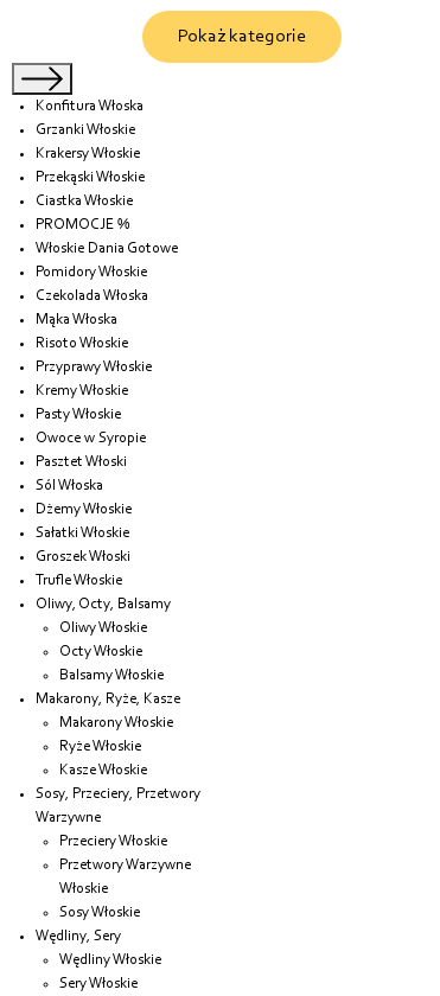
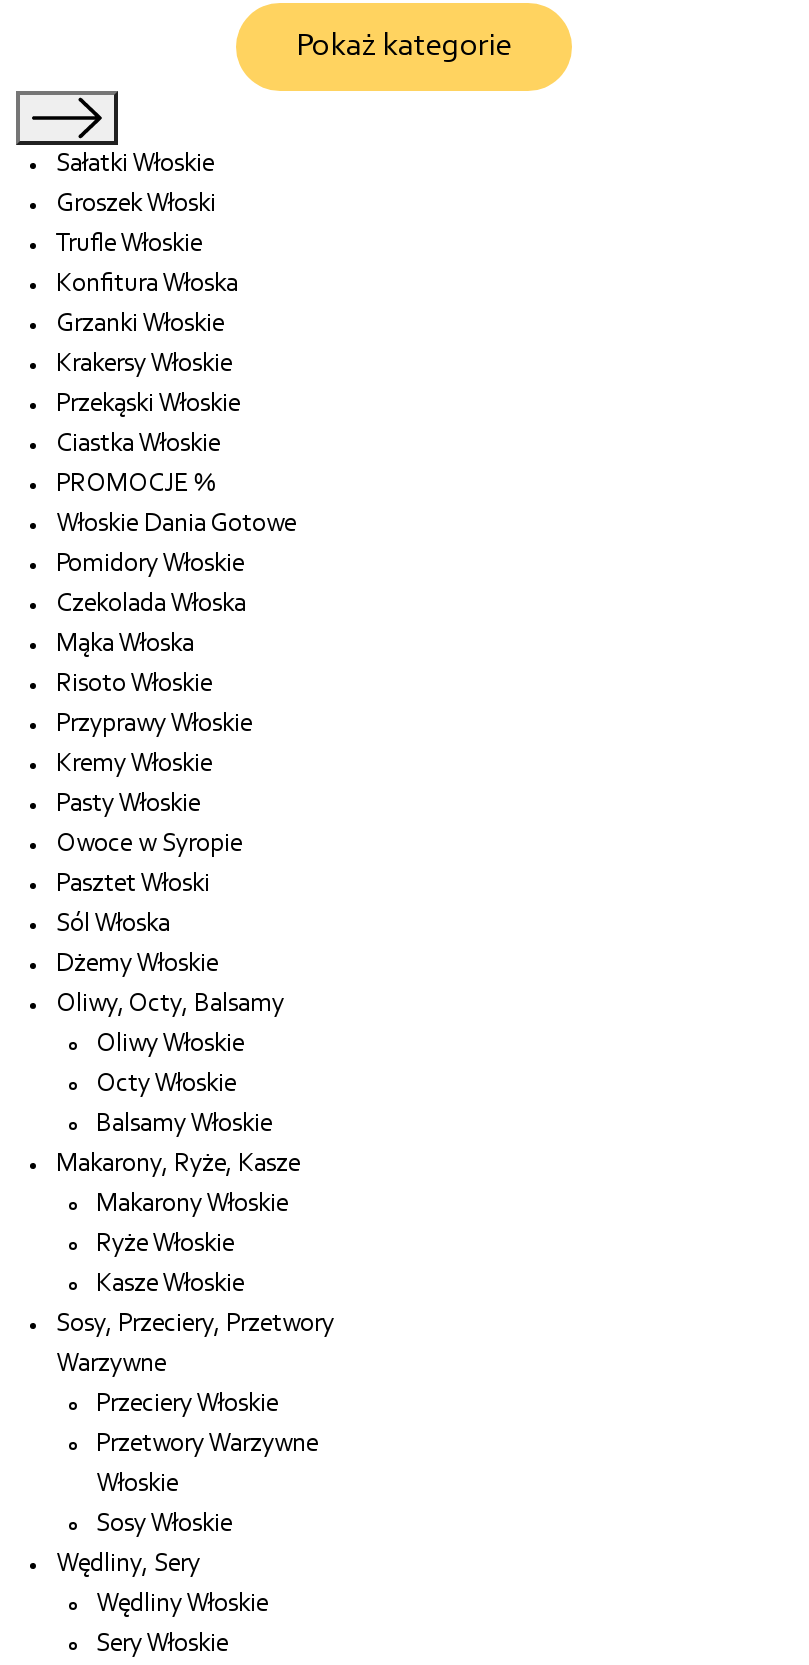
moved [36,98,178,517] -> [56,271,296,977]: Konfitura Włoska | Grzanki Włoskie | Krakersy Włoskie | ... | Sól Włoska | Dżemy Włoskie
moved [36,525,130,588] -> [56,151,216,257]: Sałatki Włoskie | Groszek Włoski | Trufle Włoskie

